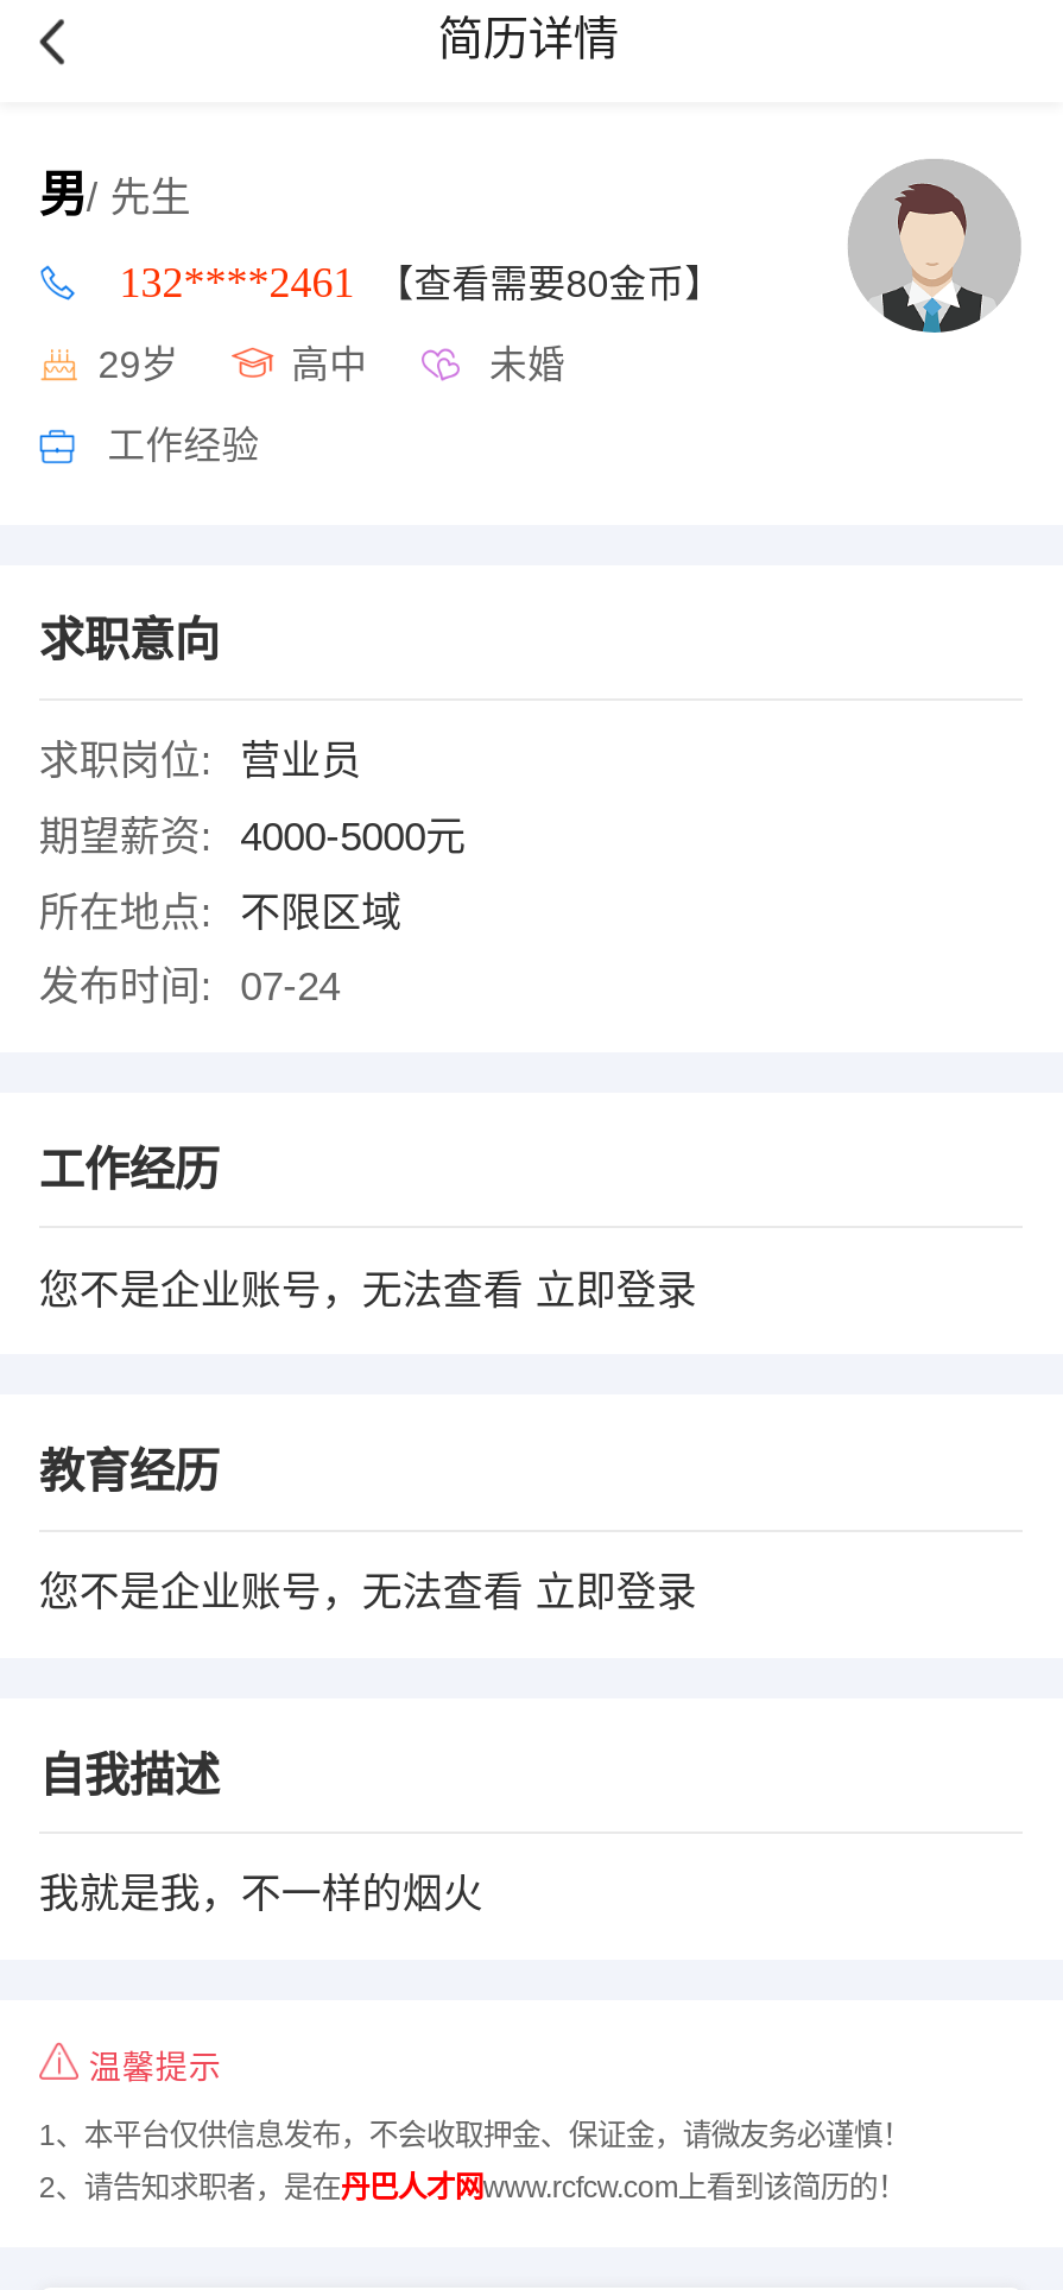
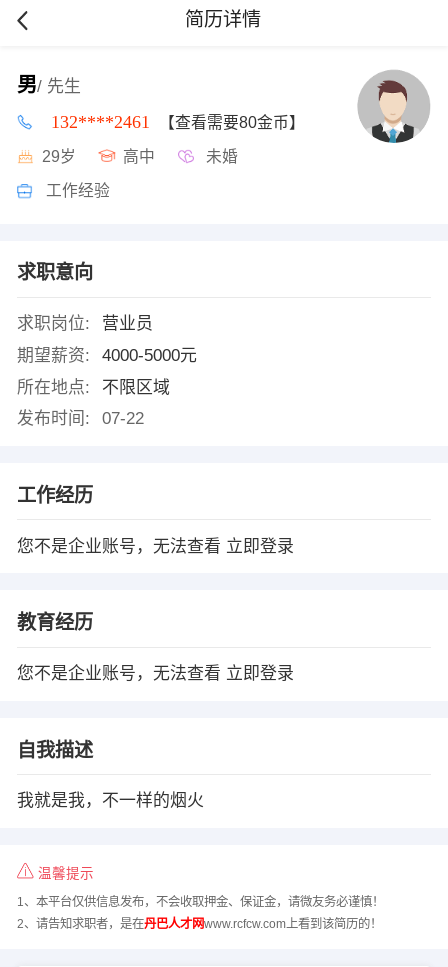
[39,965,340,1010] 发布时间: 07-24 -> [17,409,144,428] 发布时间: 07-22

